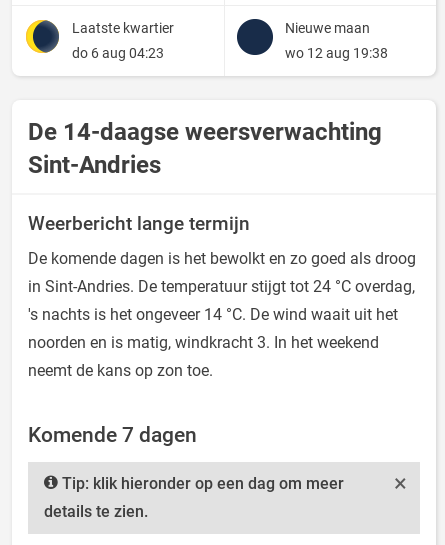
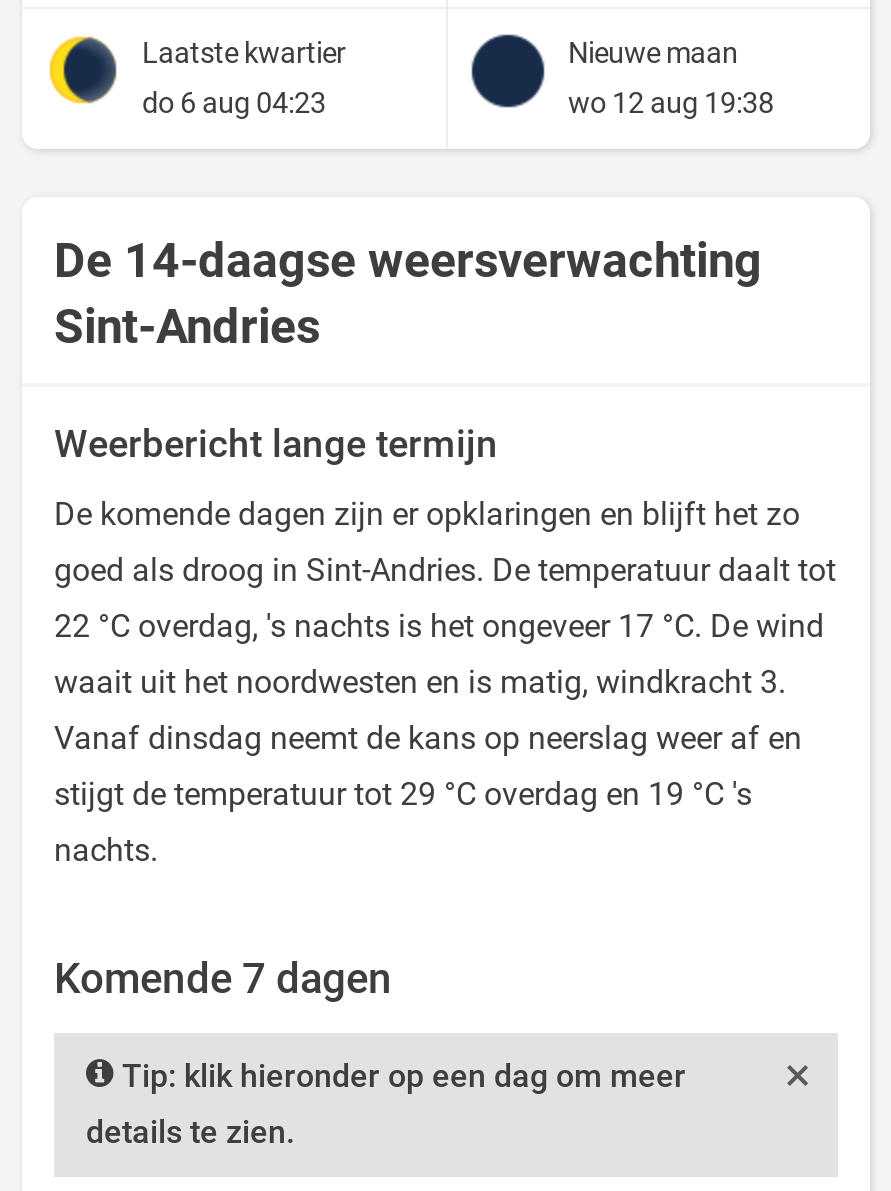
[28,249,416,380] De komende dagen is het bewolkt en zo goed als droog | in Sint-Andries. De temperatuur stijgt tot 24 °C overdag, | 's nachts is het ongeveer 14 °C. De wind waait uit het | noorden en is matig, windkracht 3. In het weekend | neemt de kans op zon toe. -> [54,496,836,870] De komende dagen zijn er opklaringen en blijft het zo | goed als droog in Sint-Andries. De temperatuur daalt tot | 22 °C overdag, 's nachts is het ongeveer 17 °C. De wind | waait uit het noordwesten en is matig, windkracht 3. | Vanaf dinsdag neemt de kans op neerslag weer af en | stijgt de temperatuur tot 29 °C overdag en 19 °C 's | nachts.

